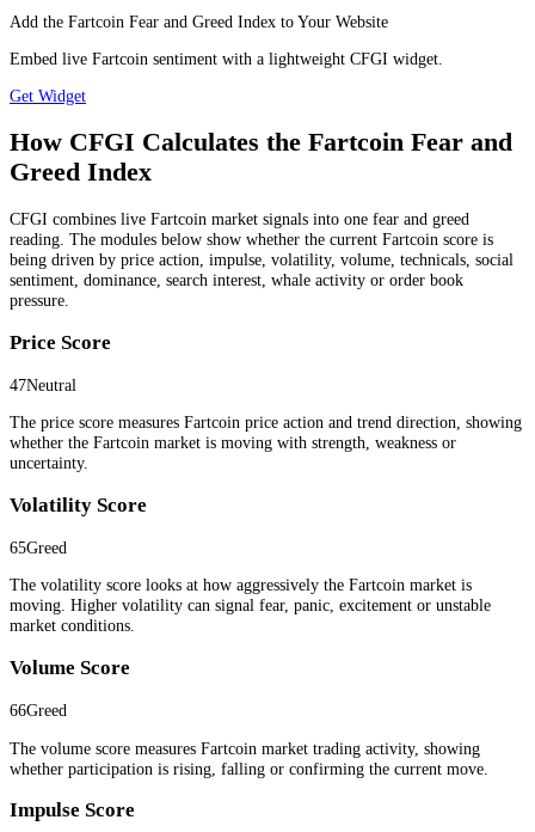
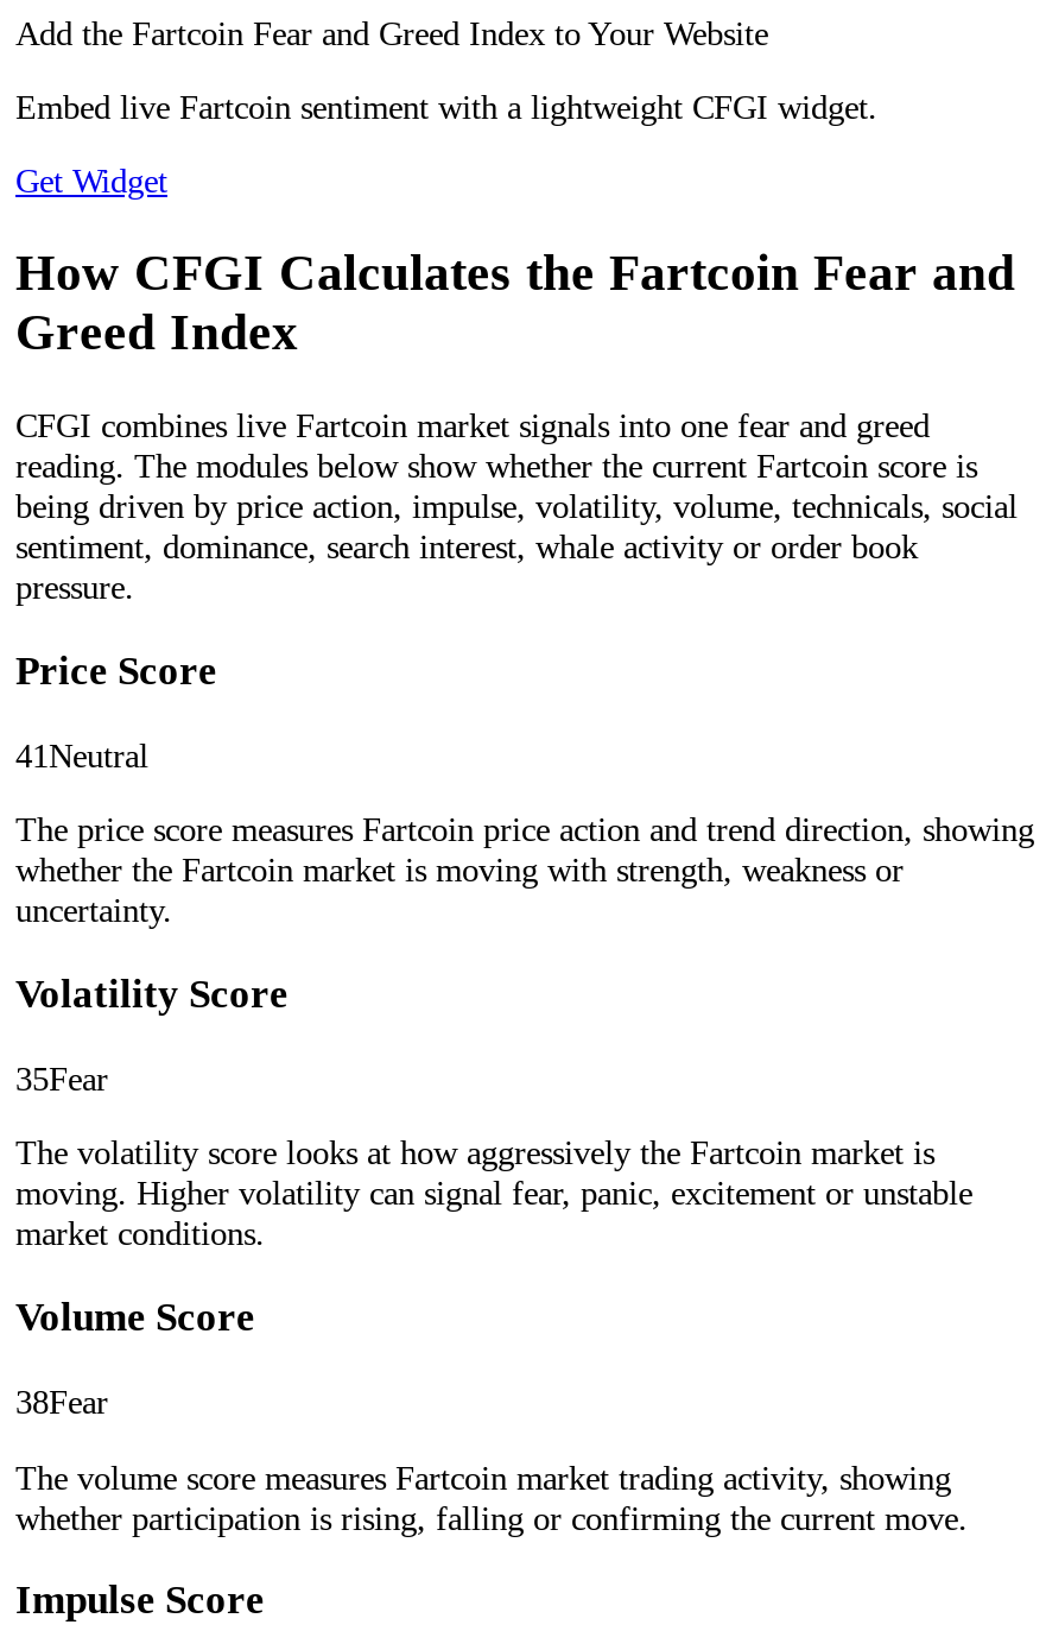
[10,375,76,394] 47 Neutral -> [15,737,148,775] 41 Neutral
[10,538,67,557] 65Greed -> [15,1060,108,1098] 35Fear
[10,701,67,720] 66Greed -> [15,1383,108,1421] 38Fear

